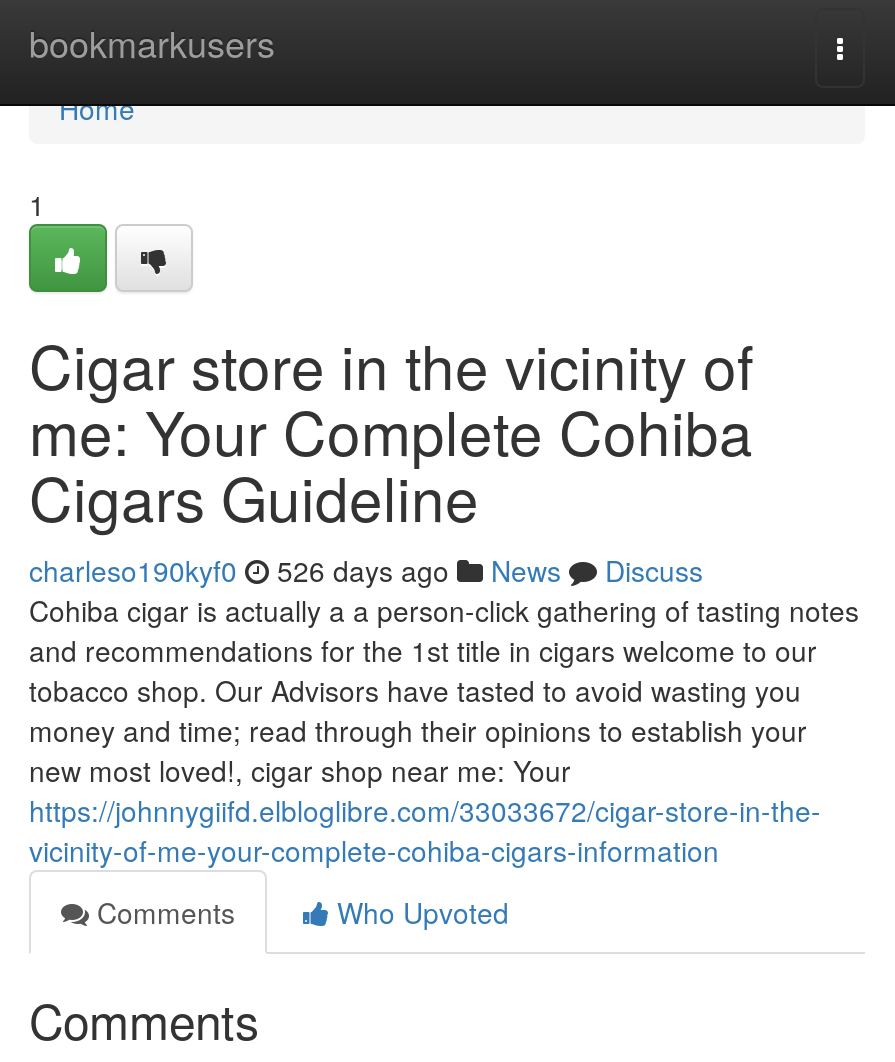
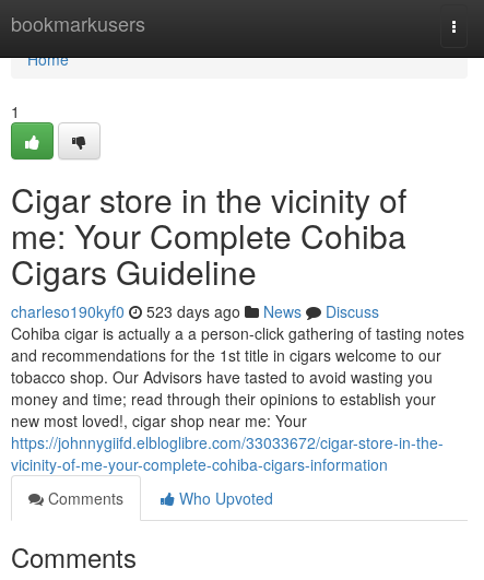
[29,550,703,590] charleso190kyf0 526 days ago News Discuss -> [11,300,379,322] charleso190kyf0 523 days ago News Discuss

